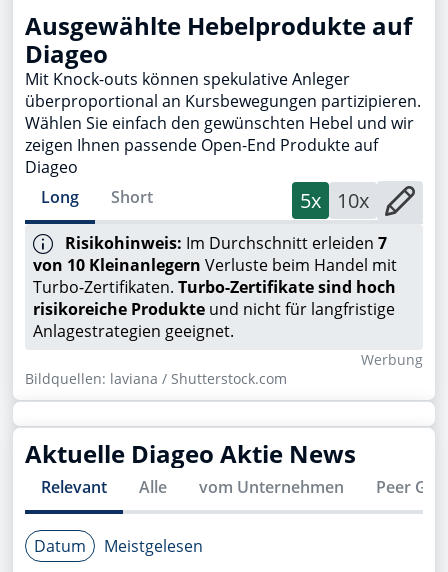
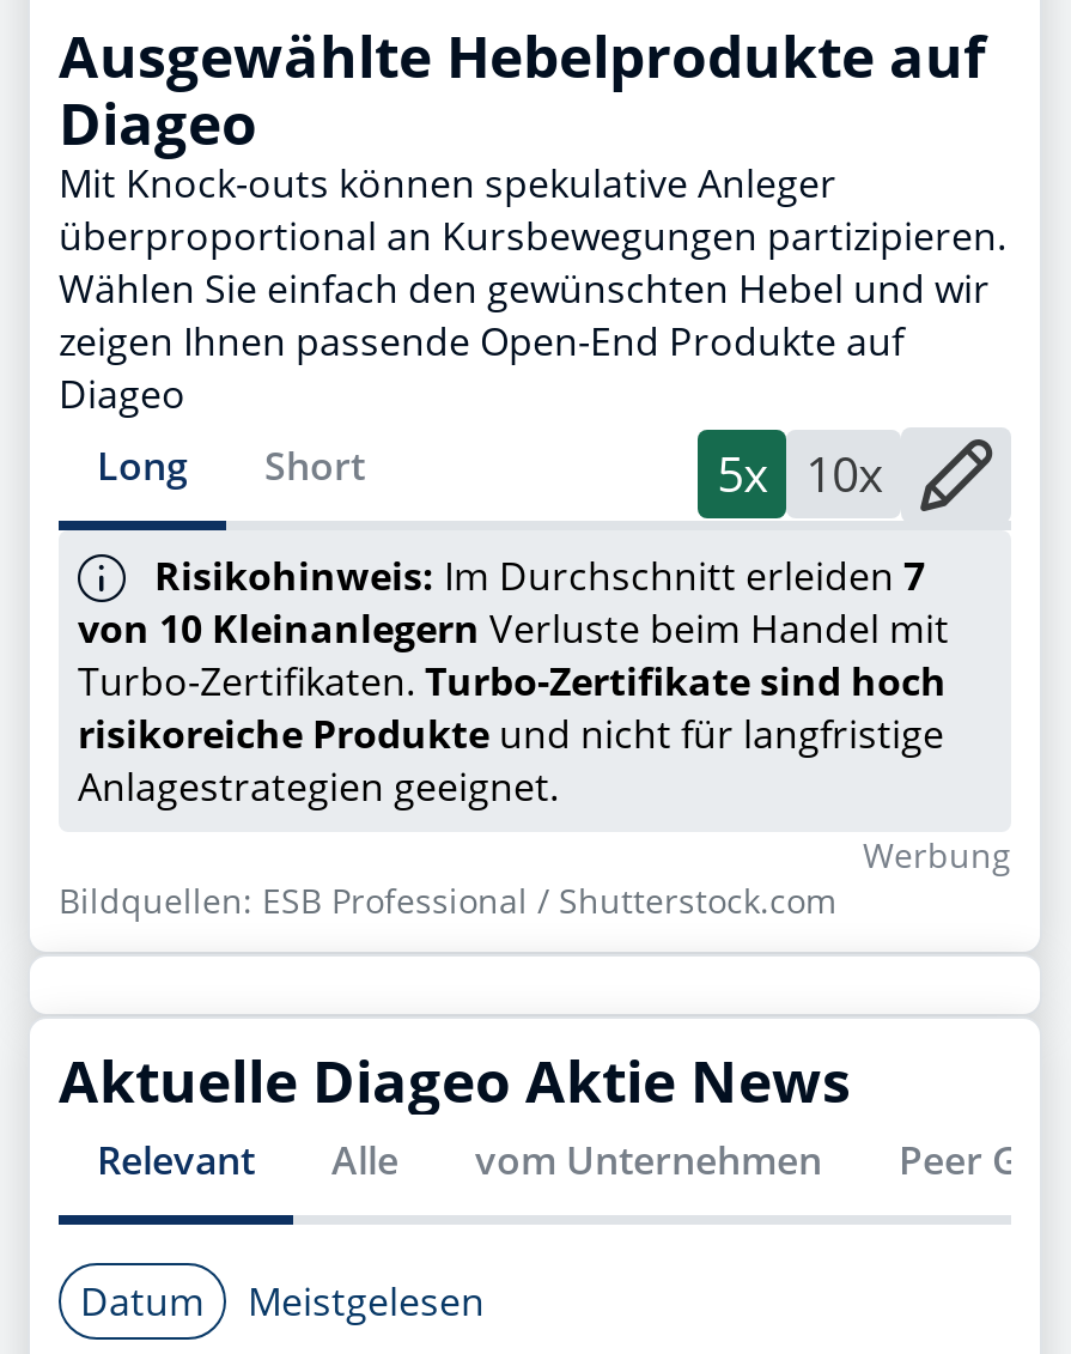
[25,369,287,388] Bildquellen: laviana / Shutterstock.com -> [59,878,836,924] Bildquellen: ESB Professional / Shutterstock.com

